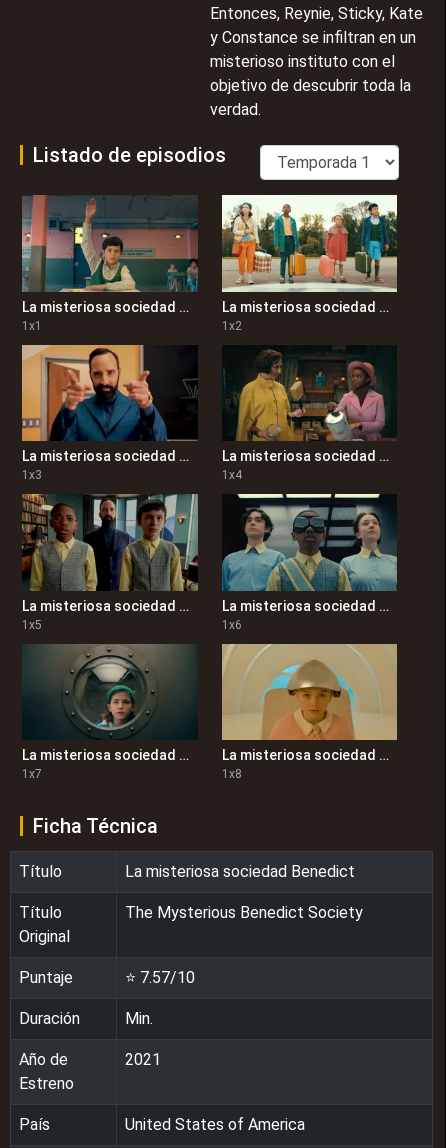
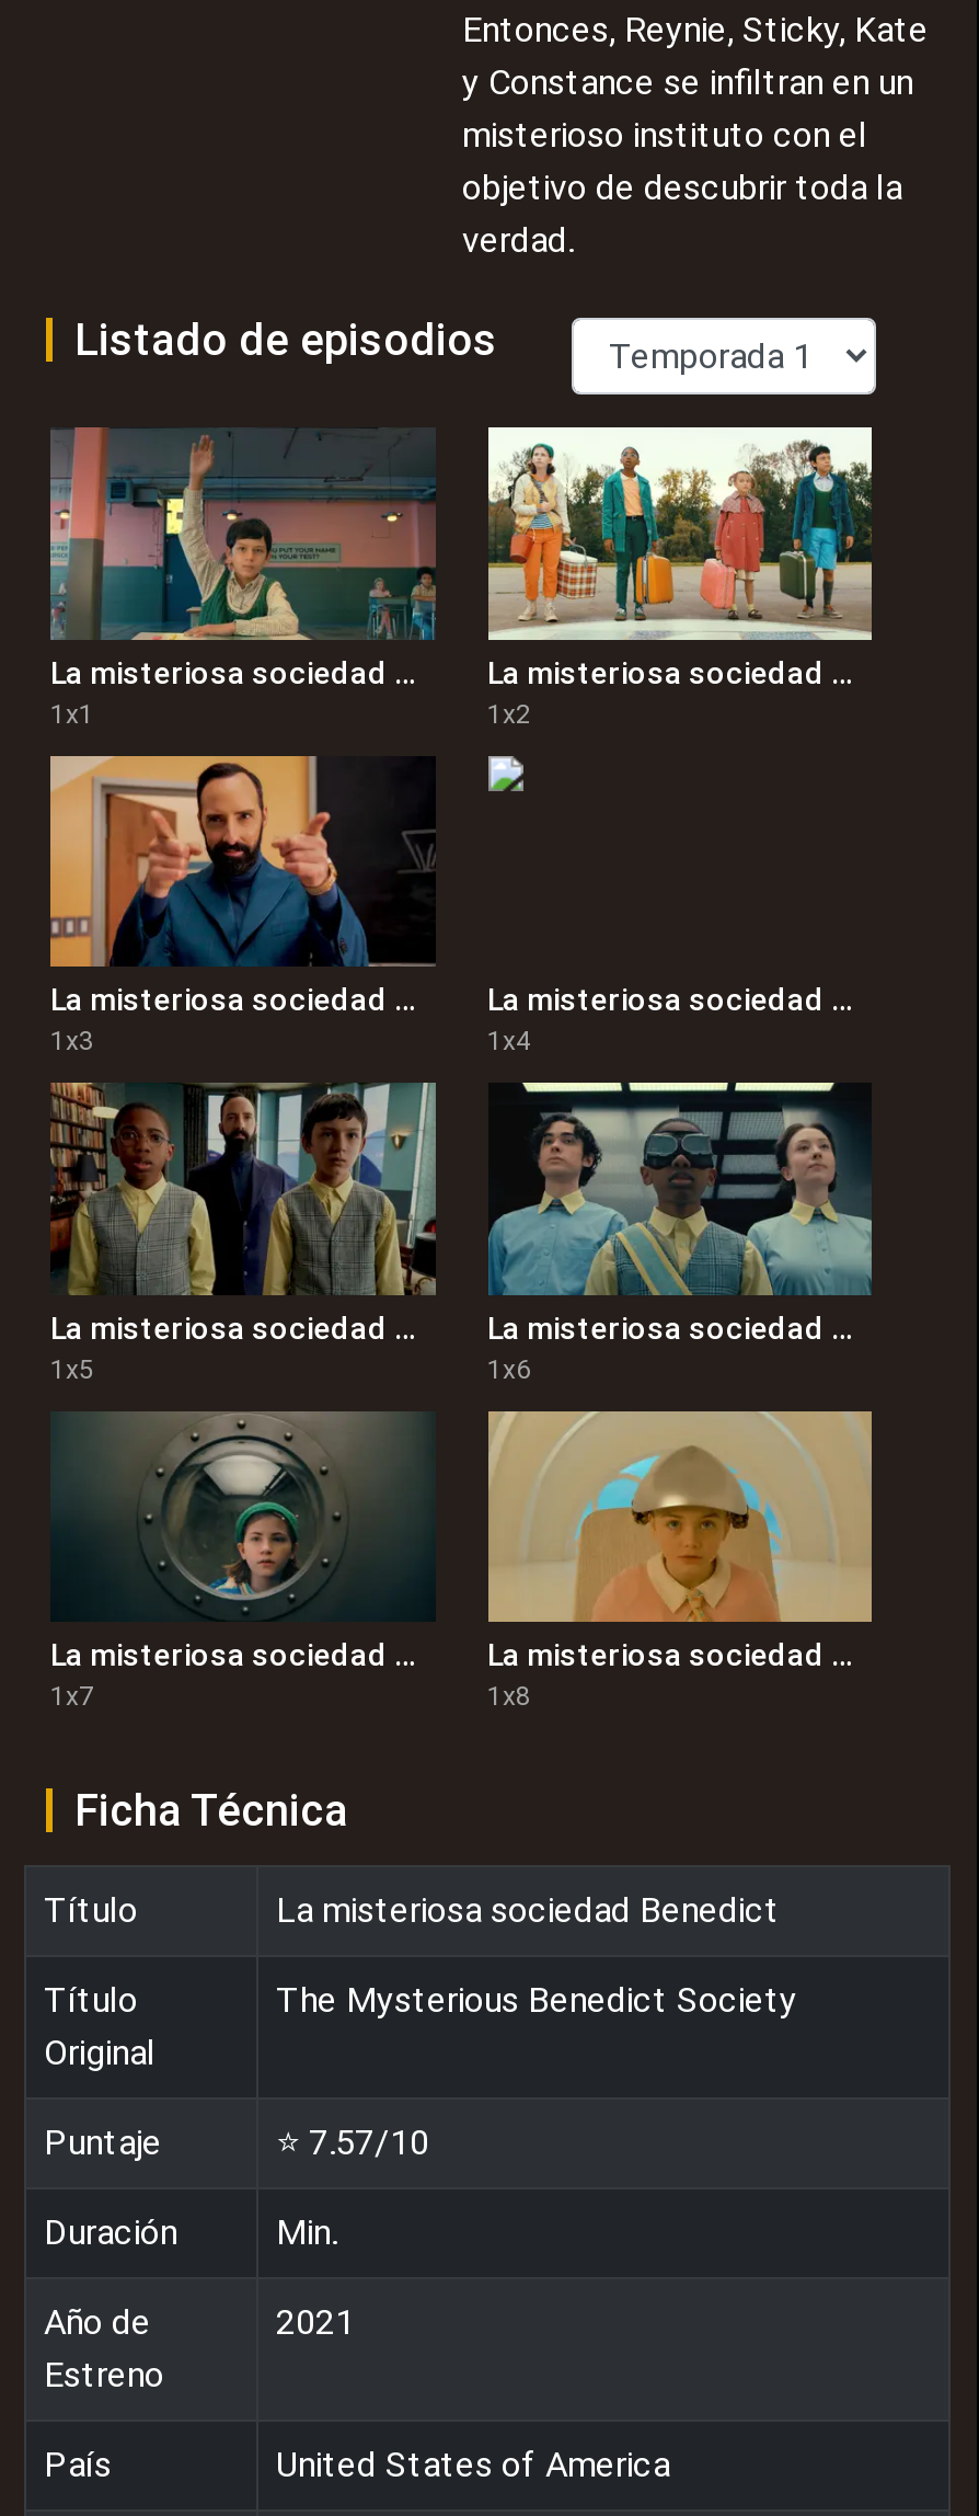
[222,345,396,441] [image] -> none

